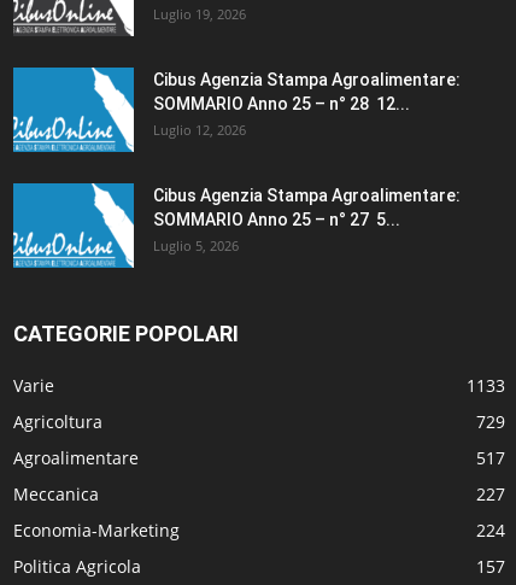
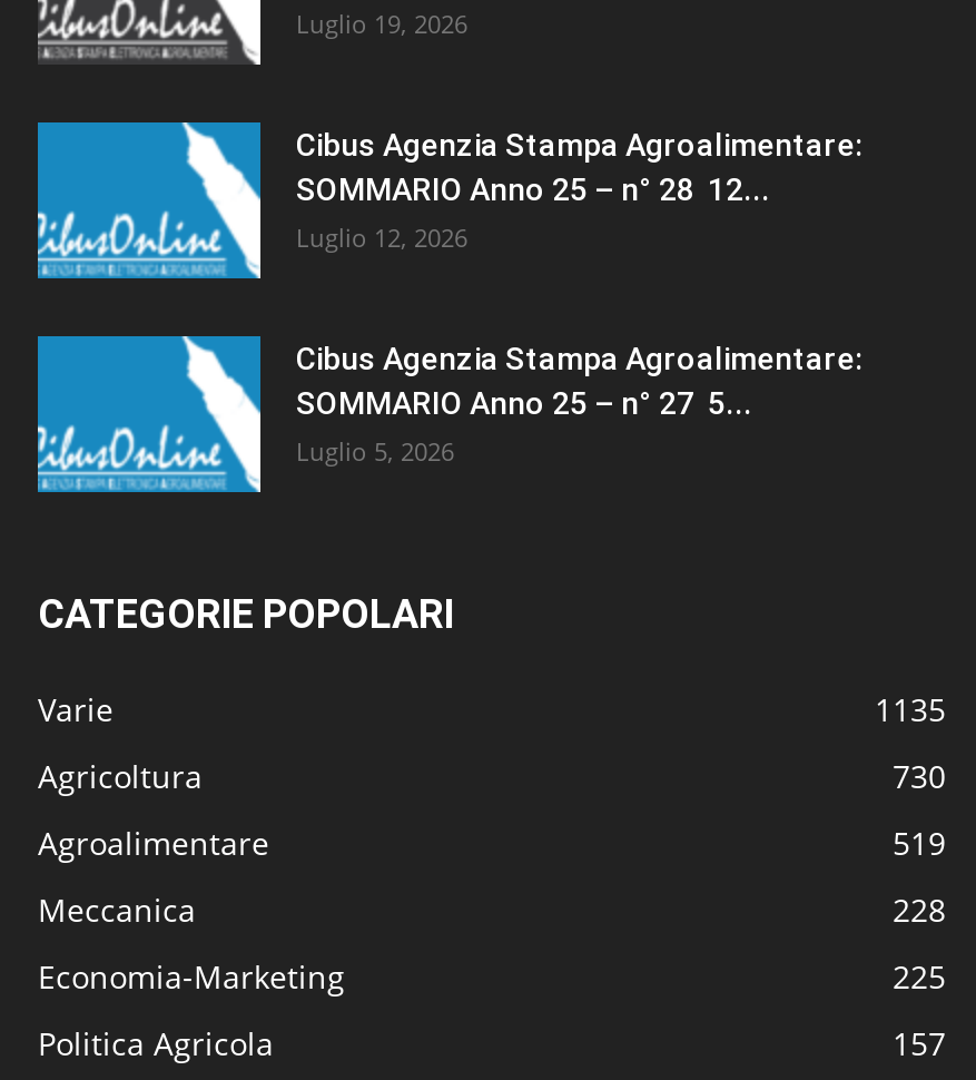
[467,374,505,396] 1133 -> [875,690,946,732] 1135
[476,410,505,433] 729 -> [893,756,946,799] 730
[476,446,505,469] 517 -> [893,823,946,866] 519
[476,482,505,505] 227 -> [893,890,946,932] 228
[476,518,505,541] 224 -> [893,957,946,999] 225

